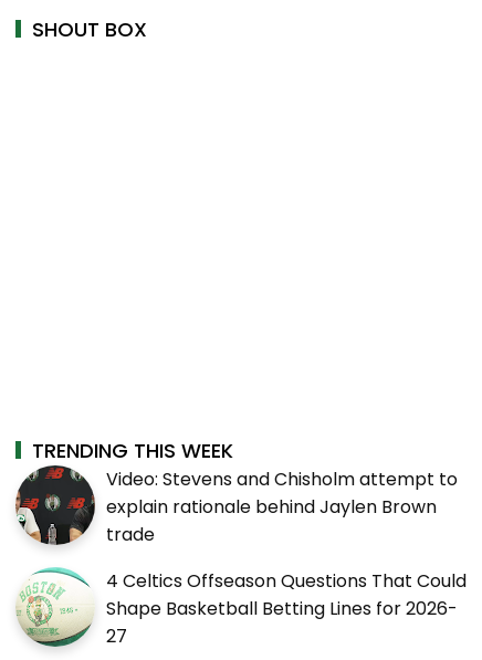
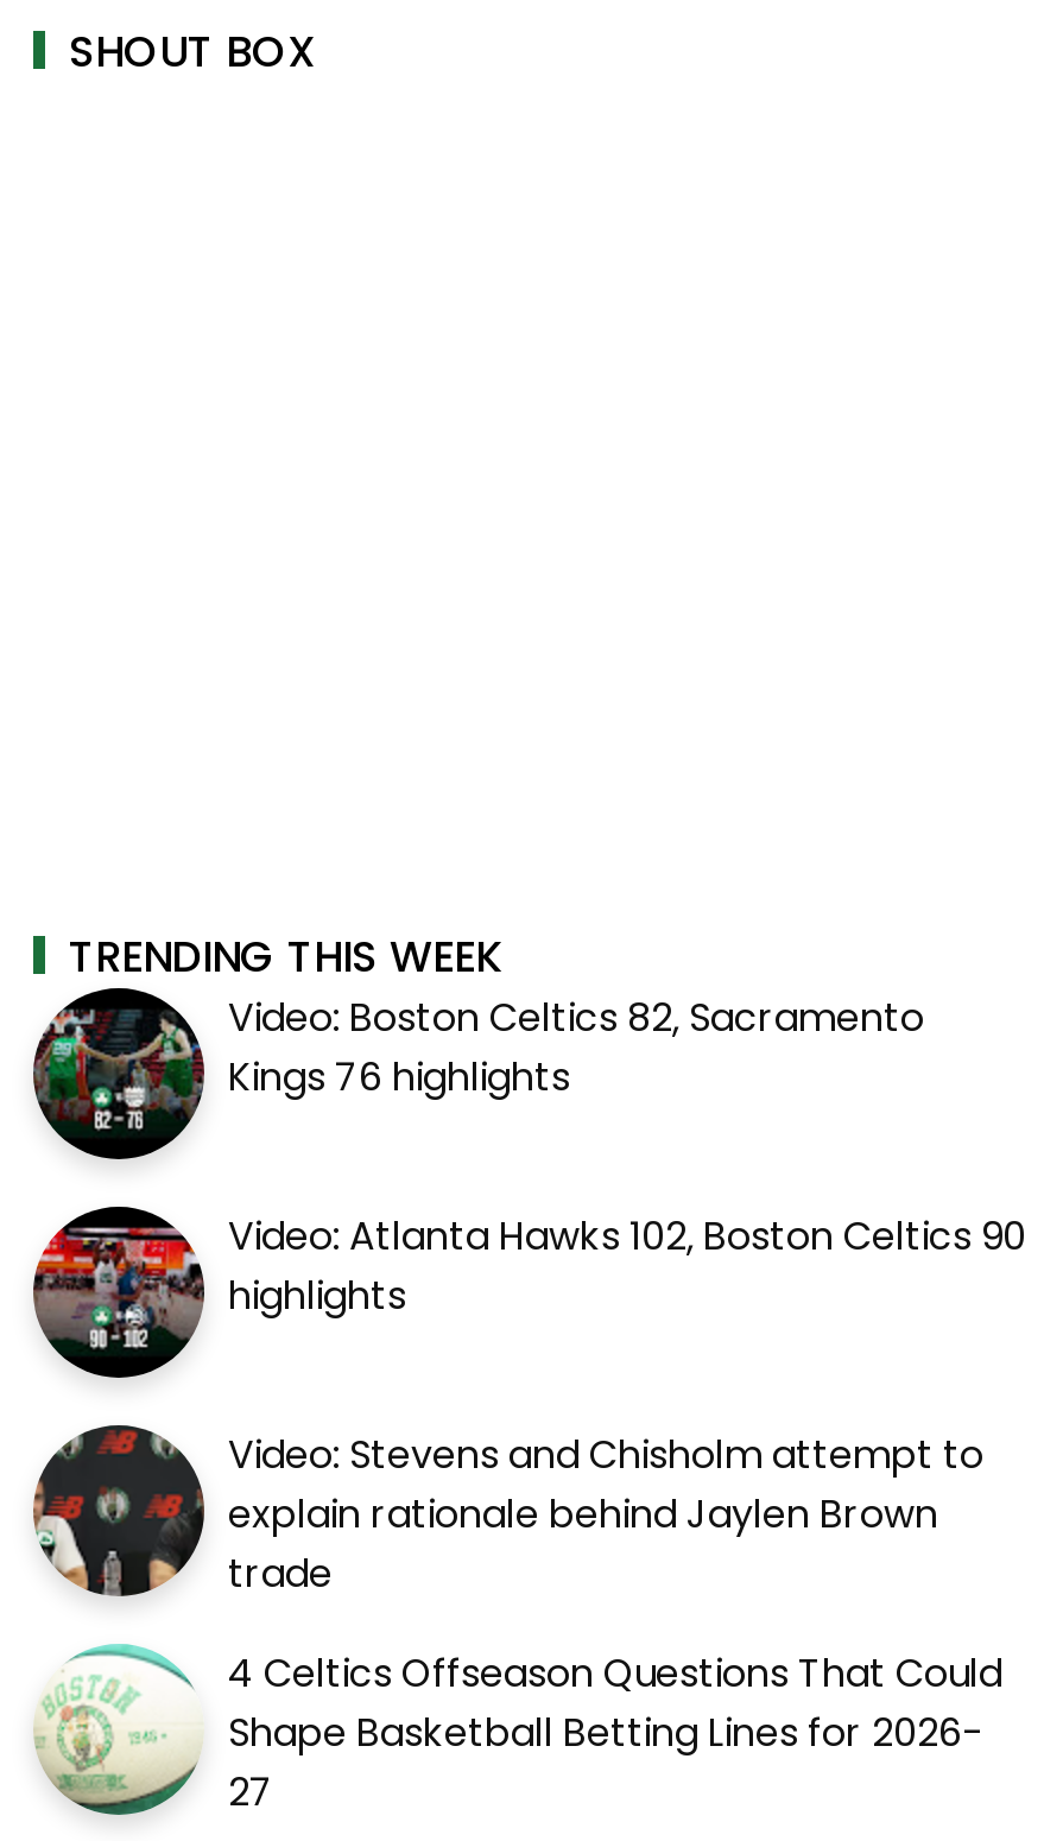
none -> [31,1204,195,1380] [image]
none -> [33,991,1026,1323] [image] | Video: Boston Celtics 82, Sacramento | Kings 76 highlights | Video: Atlanta Hawks 102, Boston Celtics 90 | highlights

